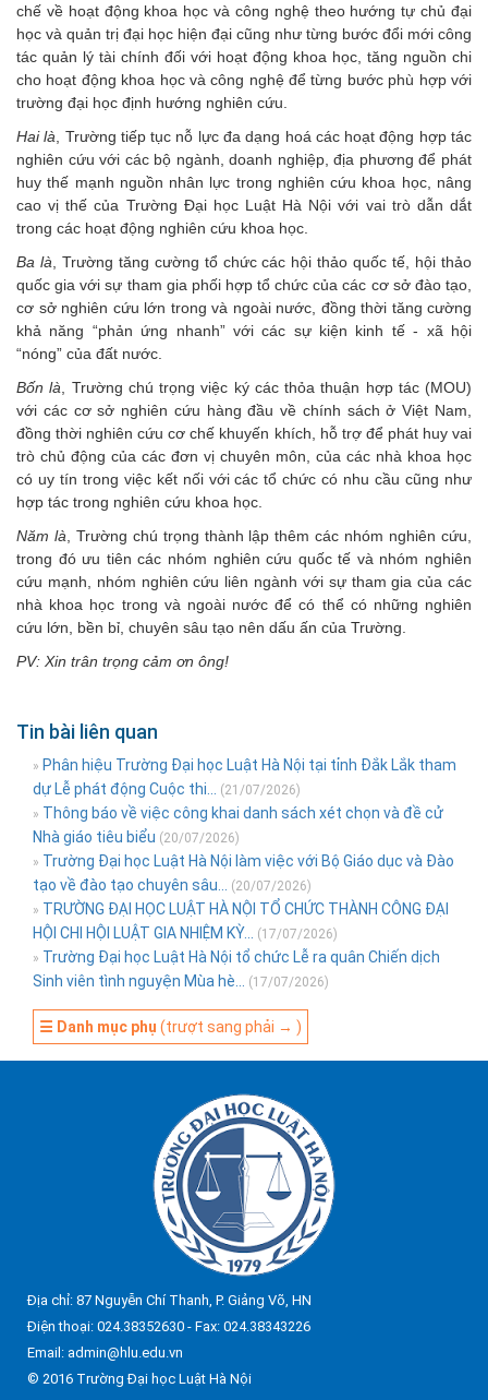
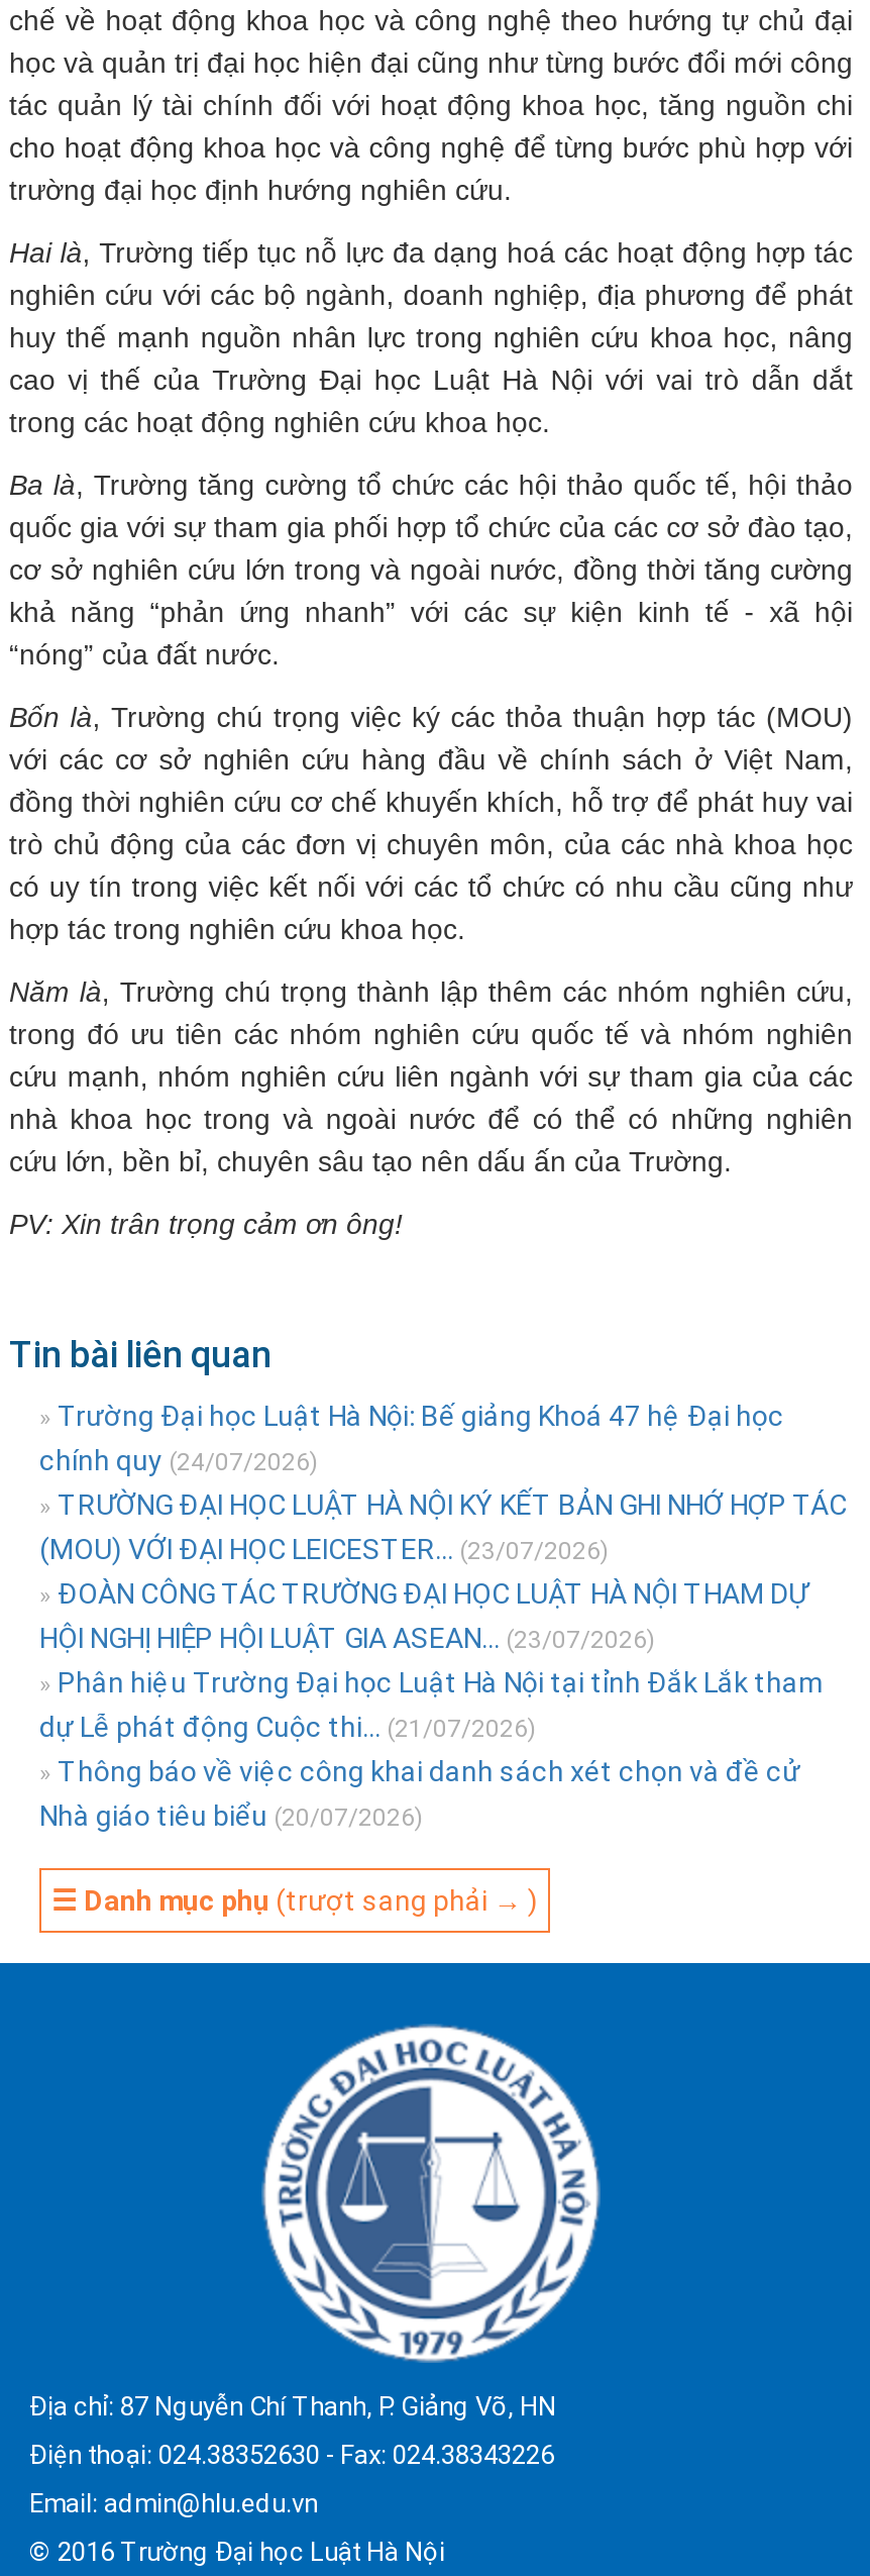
none -> [39,1400,847,1655] » Trường Đại học Luật Hà Nội: Bế giảng Khoá 47 hệ Đại học | chính quy (24/07/2026) | » TRƯỜNG ĐẠI HỌC LUẬT HÀ NỘI KÝ KẾT BẢN GHI NHỚ HỢP TÁC | (MOU) VỚI ĐẠI HỌC LEICESTER... (23/07/2026) | » ĐOÀN CÔNG TÁC TRƯỜNG ĐẠI HỌC LUẬT HÀ NỘI THAM DỰ | HỘI NGHỊ HIỆP HỘI LUẬT GIA ASEAN... (23/07/2026)
moved [33,757,456,846] -> [39,1667,825,1832]: » Phân hiệu Trường Đại học Luật Hà Nội tại tỉnh Đắk Lắk tham | dự Lễ phát động Cuộc thi... (21/07/2026) | » Thông báo về việc công khai danh sách xét chọn và đề cử | Nhà giáo tiêu biểu (20/07/2026)
[33,853,454,990] » Trường Đại học Luật Hà Nội làm việc với Bộ Giáo dục và Đào | tạo về đào tạo chuyên sâu... (20/07/2026) | » TRƯỜNG ĐẠI HỌC LUẬT HÀ NỘI TỔ CHỨC THÀNH CÔNG ĐẠI | HỘI CHI HỘI LUẬT GIA NHIỆM KỲ... (17/07/2026) | » Trường Đại học Luật Hà Nội tổ chức Lễ ra quân Chiến dịch | Sinh viên tình nguyện Mùa hè... (17/07/2026) -> none

